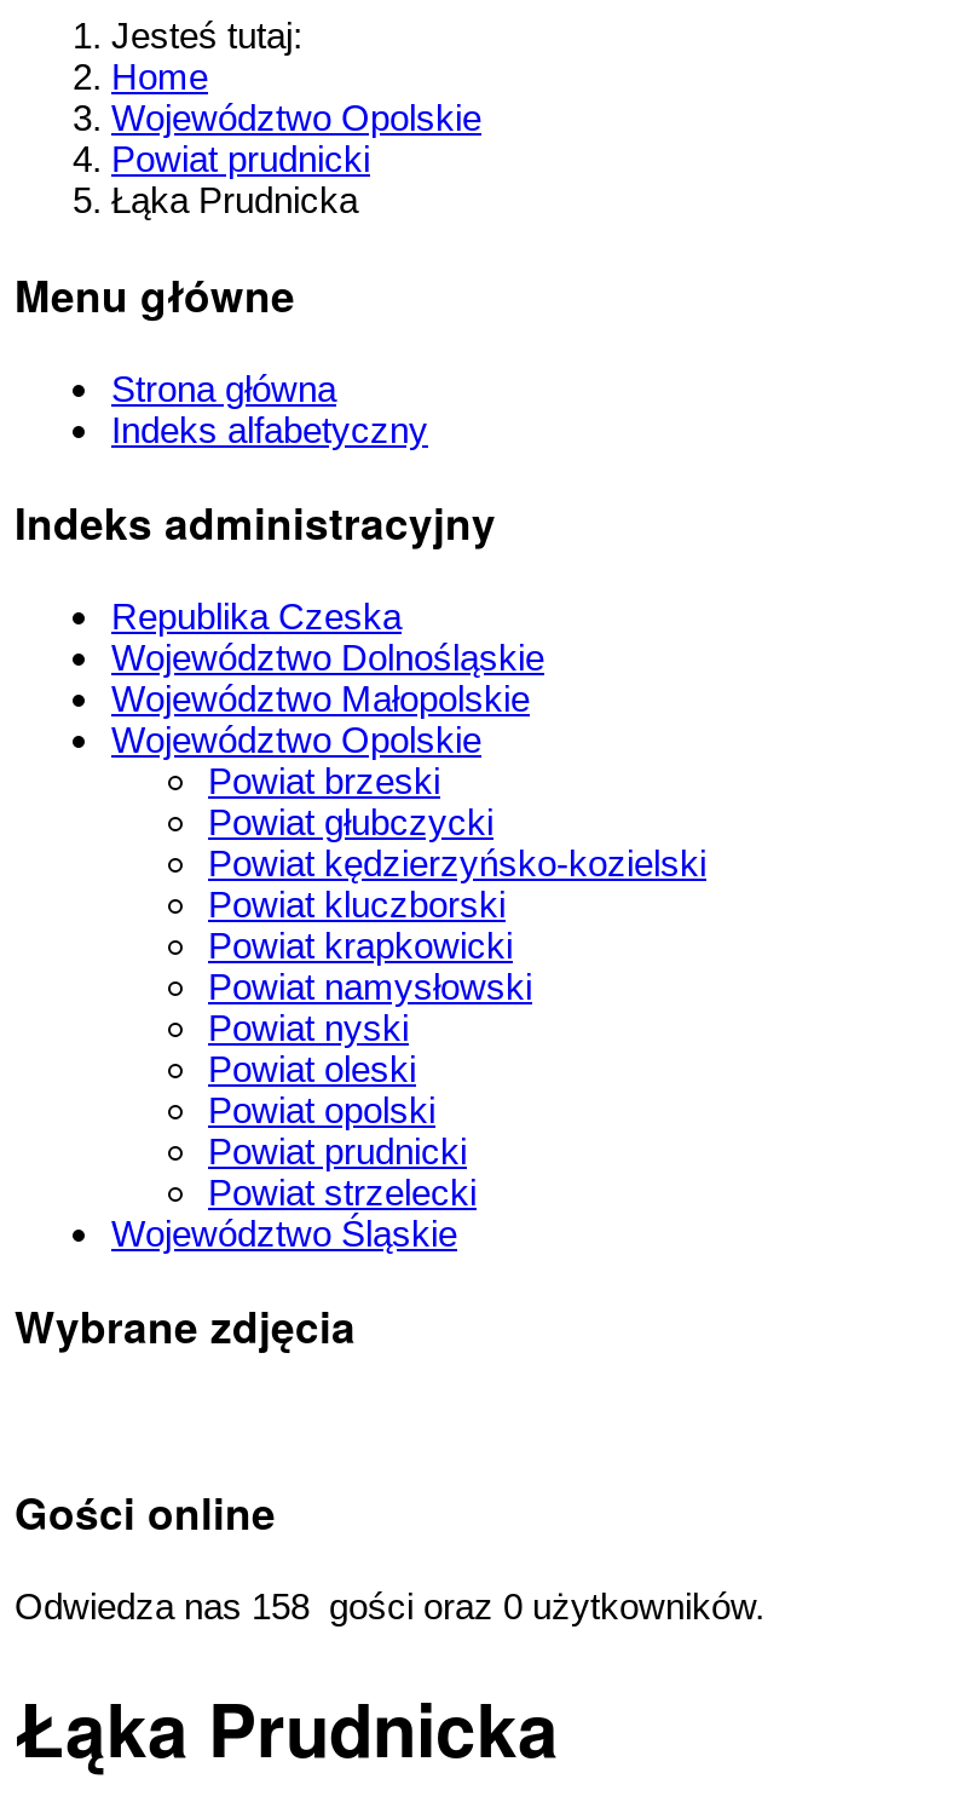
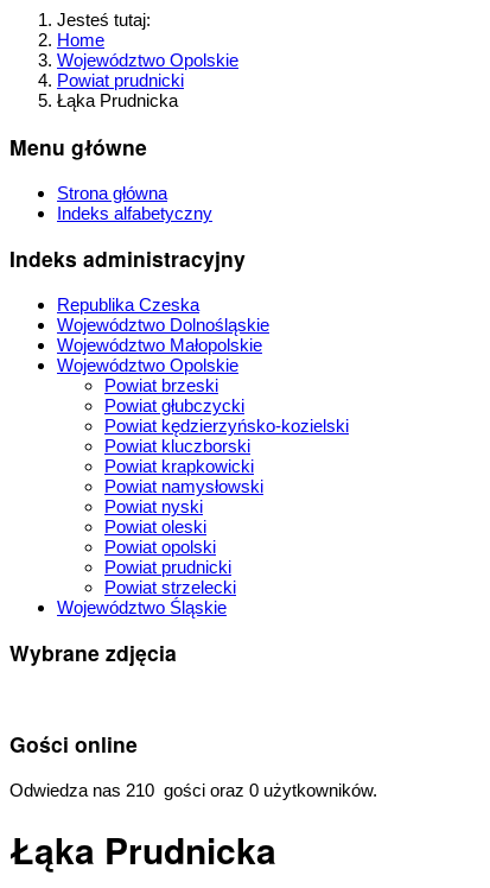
[15,1585,764,1626] Odwiedza nas 158 gości oraz 0 użytkowników. -> [9,780,377,800] Odwiedza nas 210 gości oraz 0 użytkowników.

